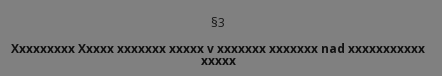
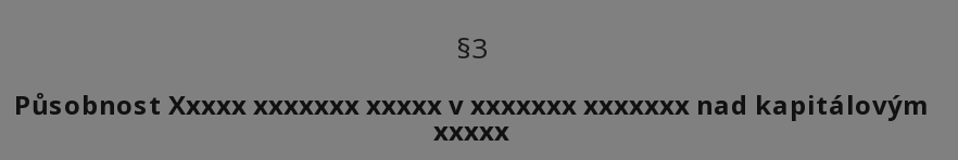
[11,40,425,57] Xxxxxxxxx Xxxxx xxxxxxx xxxxx v xxxxxxx xxxxxxx nad xxxxxxxxxxx -> [14,86,929,123] Působnost Xxxxx xxxxxxx xxxxx v xxxxxxx xxxxxxx nad kapitálovým

